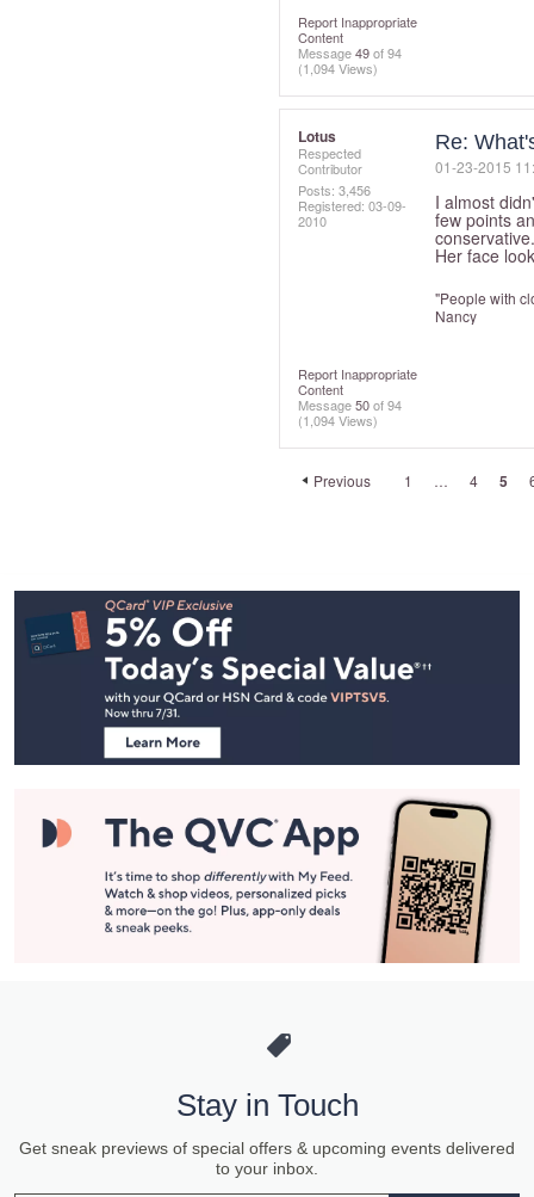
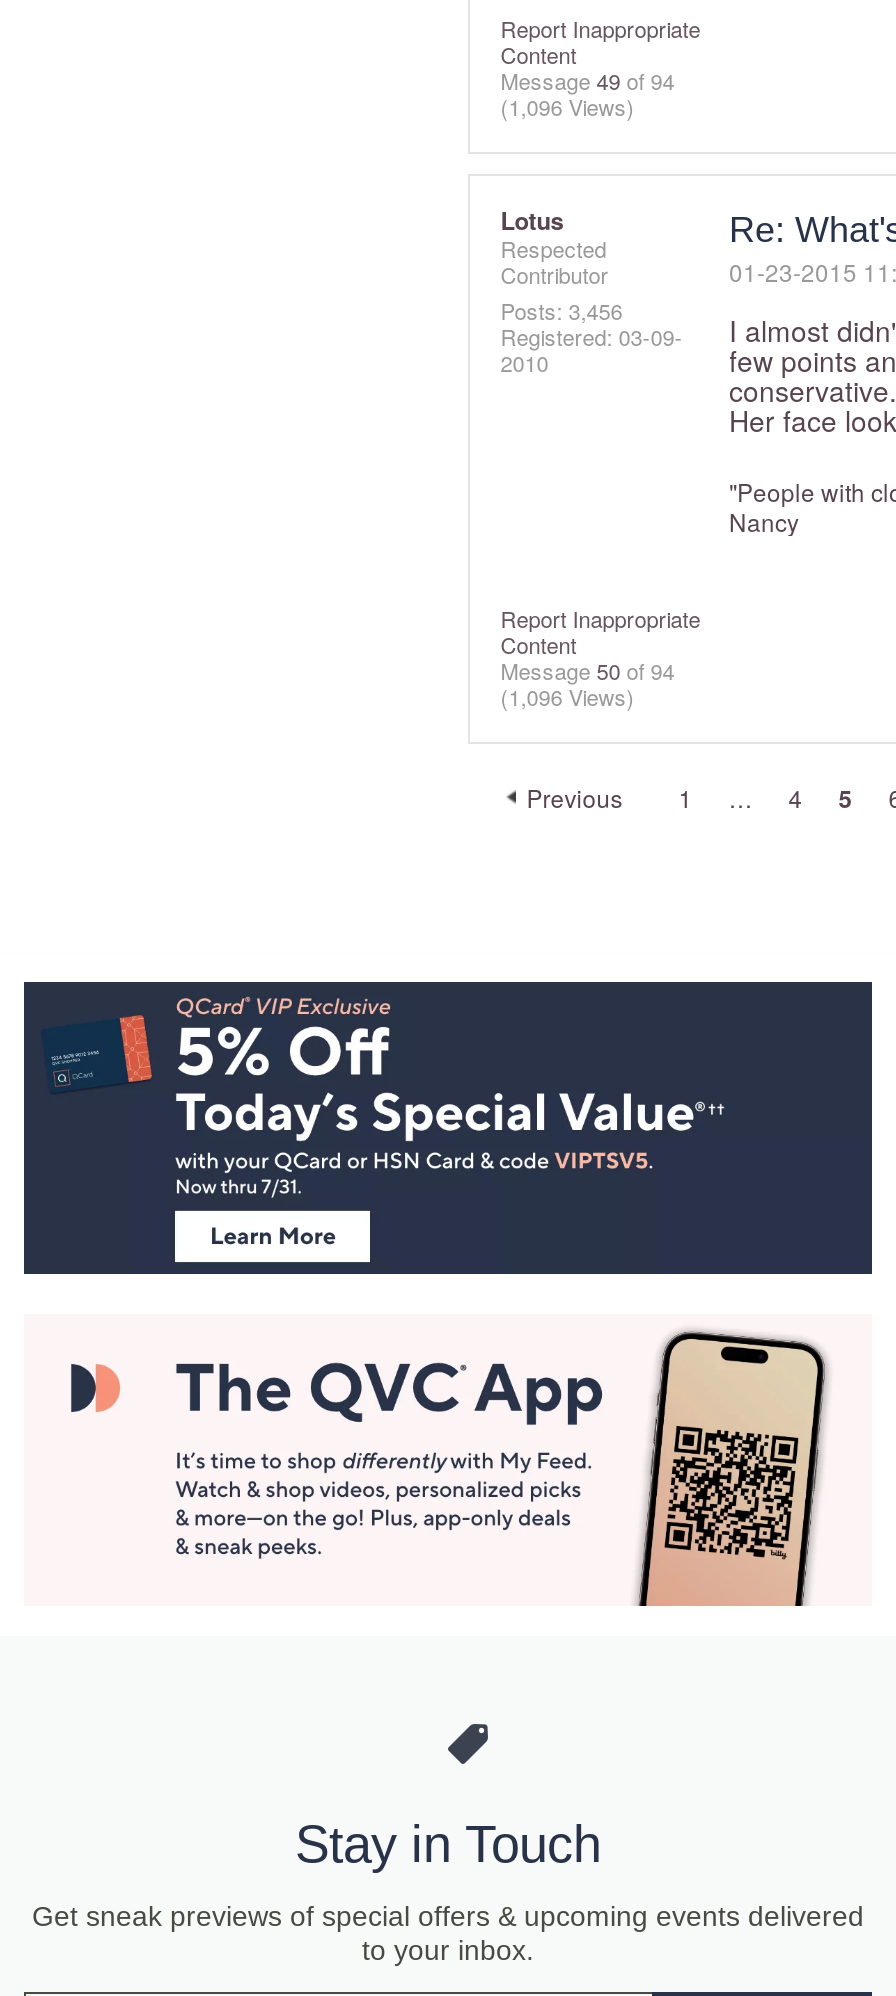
[298,58,378,78] (1,094 Views) -> [500,90,634,122] (1,096 Views)
[298,411,378,430] (1,094 Views) -> [500,680,634,712] (1,096 Views)

